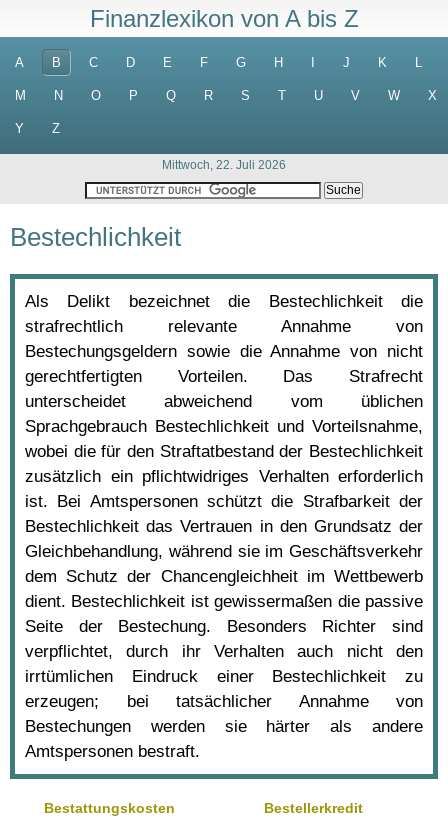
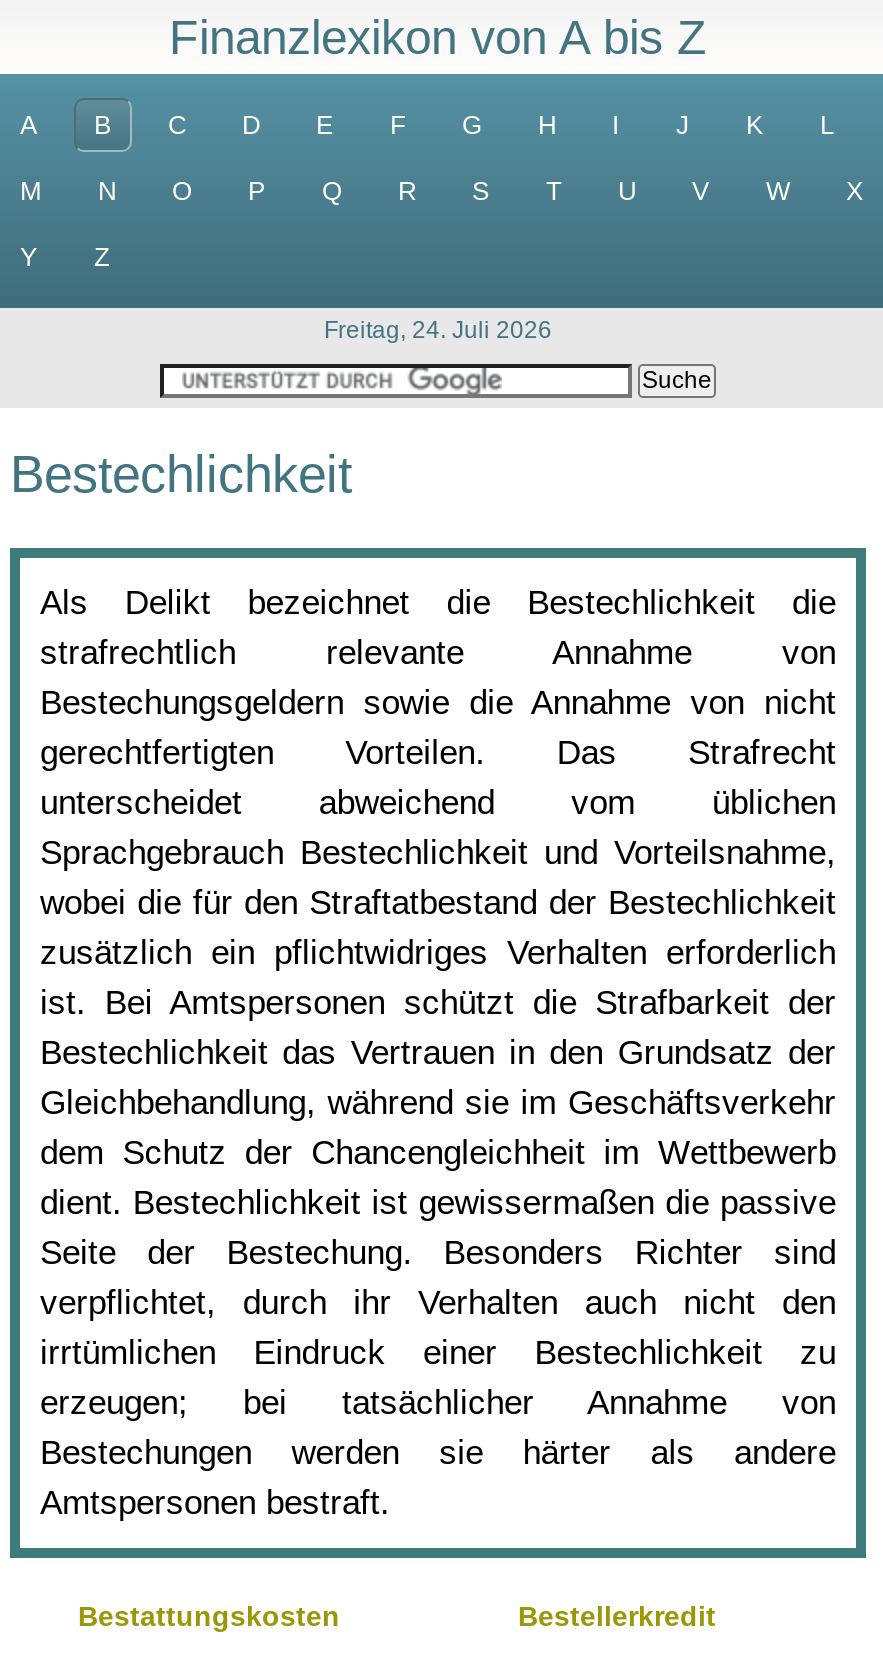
[162,158,286,172] Mittwoch, 22. Juli 2026 -> [324,316,552,344] Freitag, 24. Juli 2026

